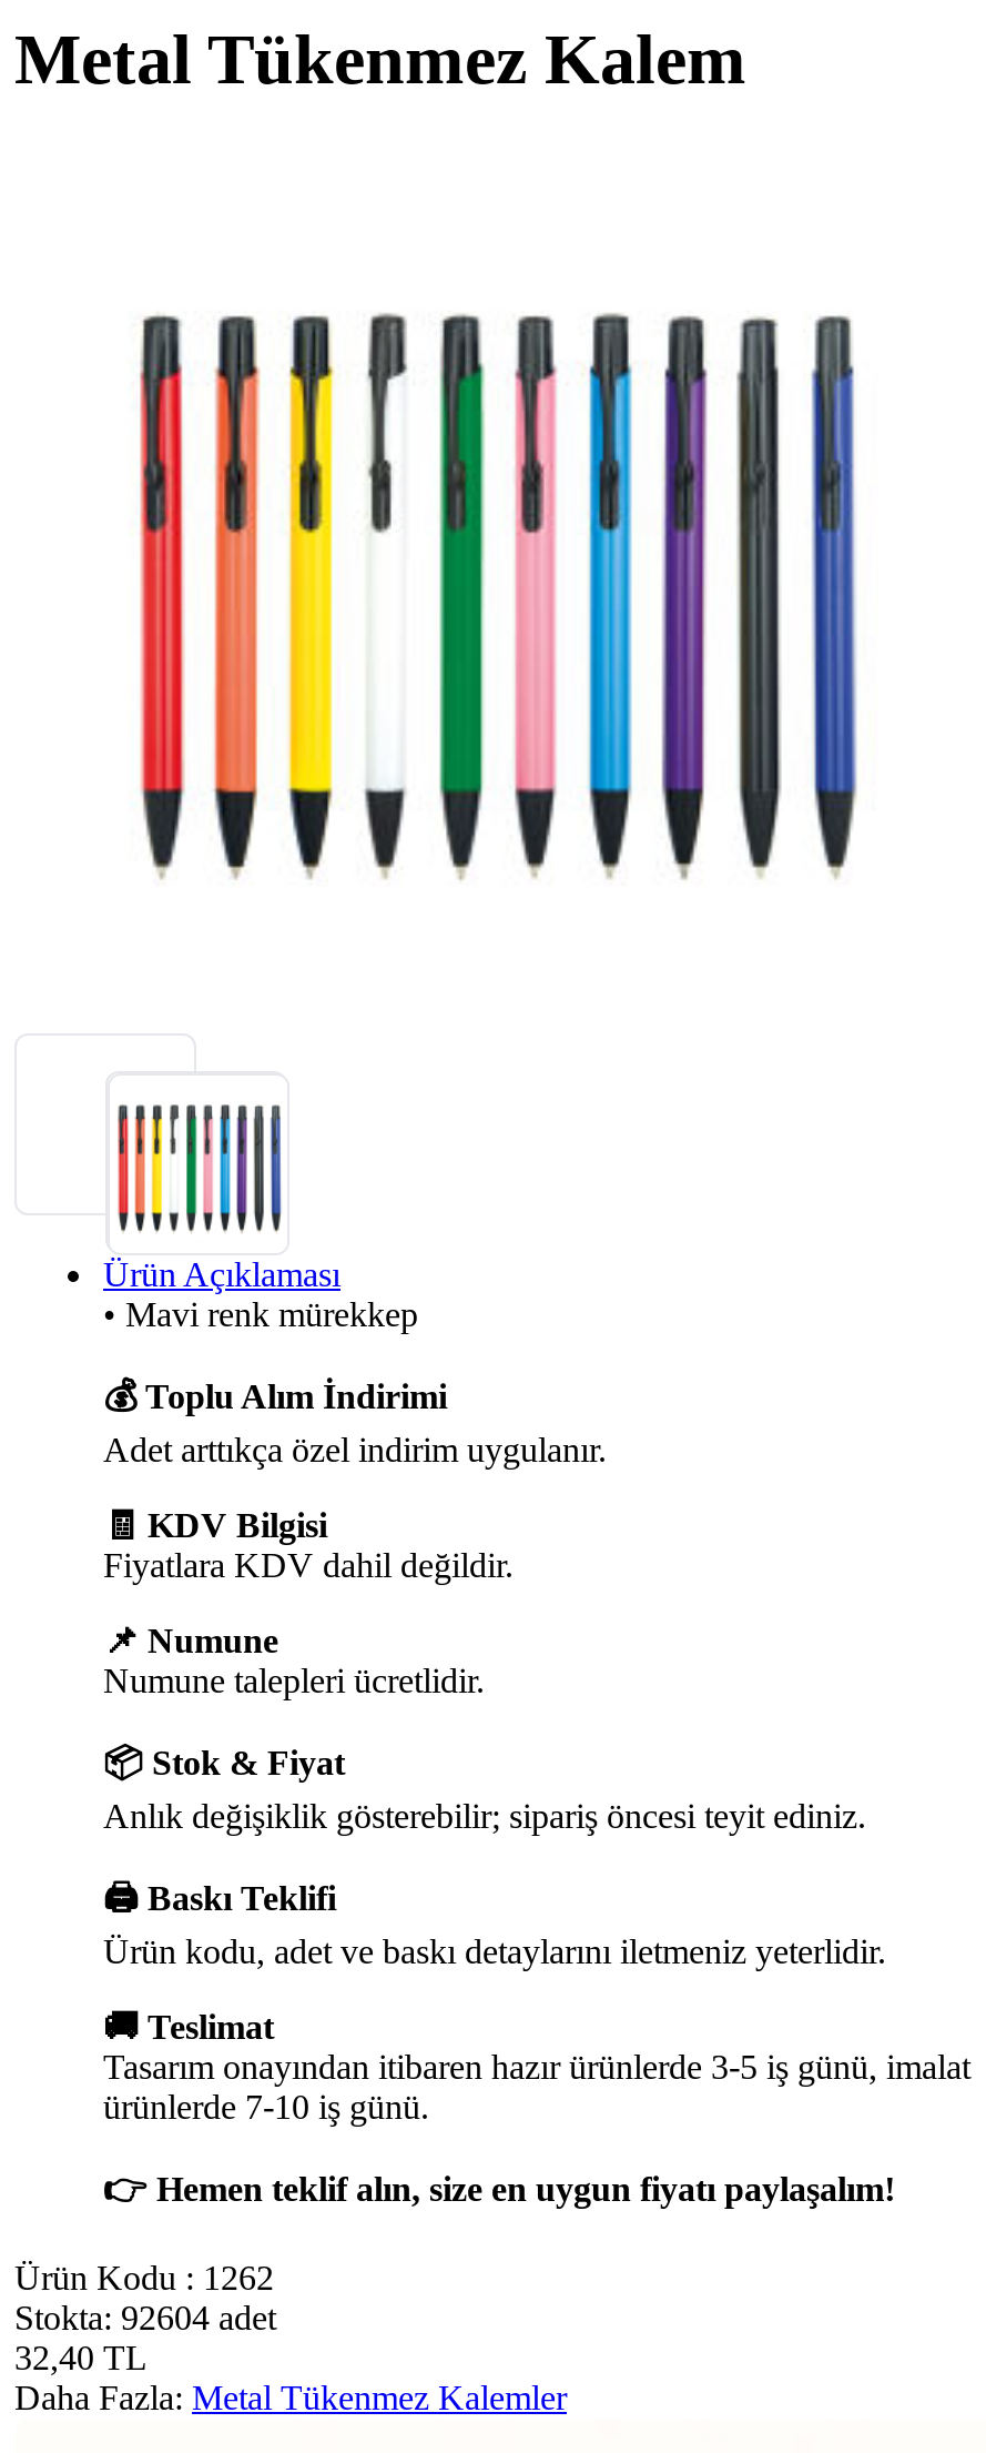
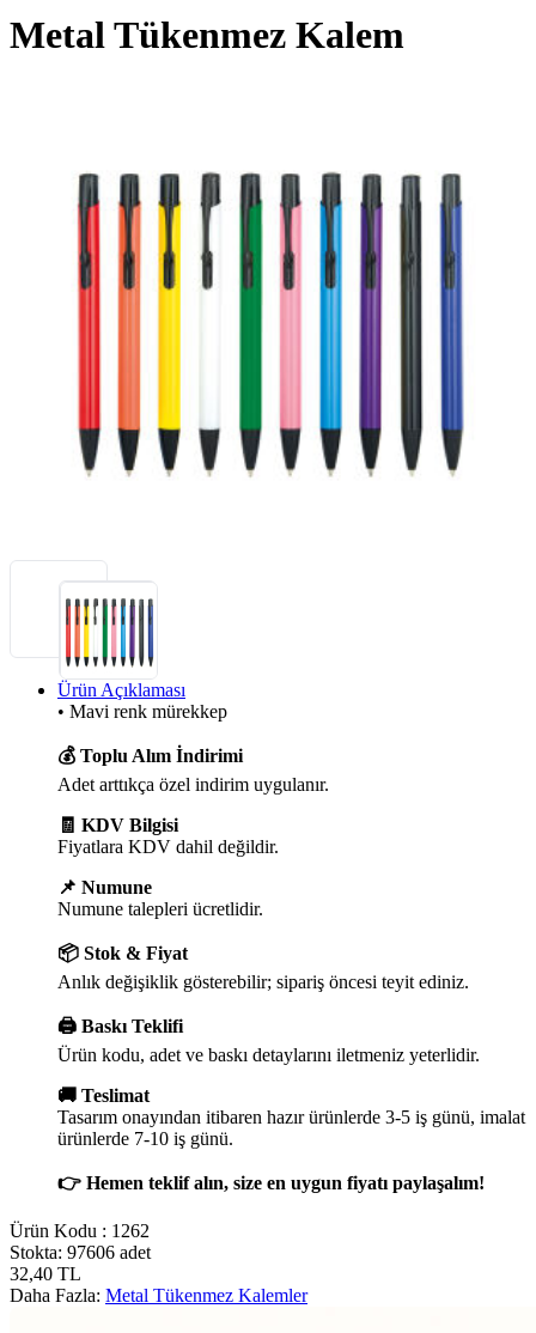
[14,2298,276,2336] Stokta: 92604 adet -> [10,1242,151,1262] Stokta: 97606 adet

